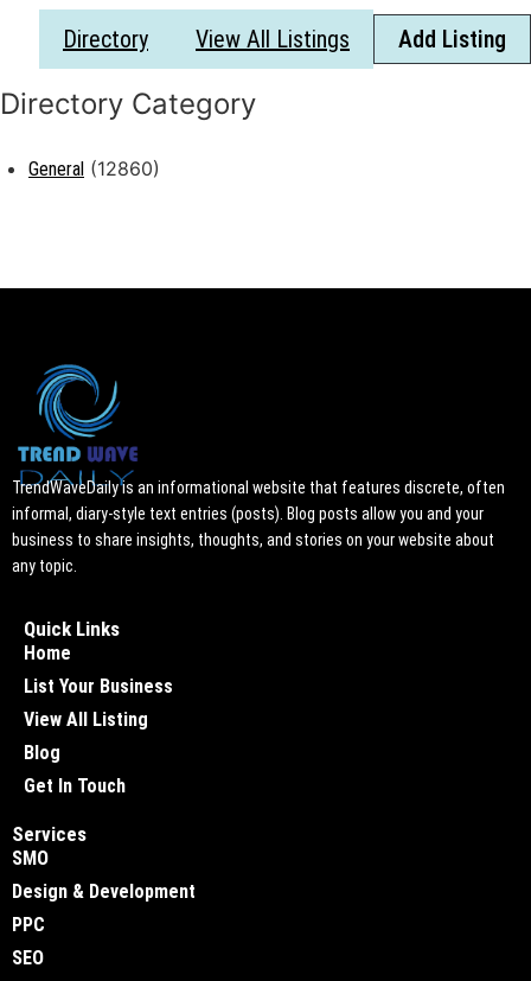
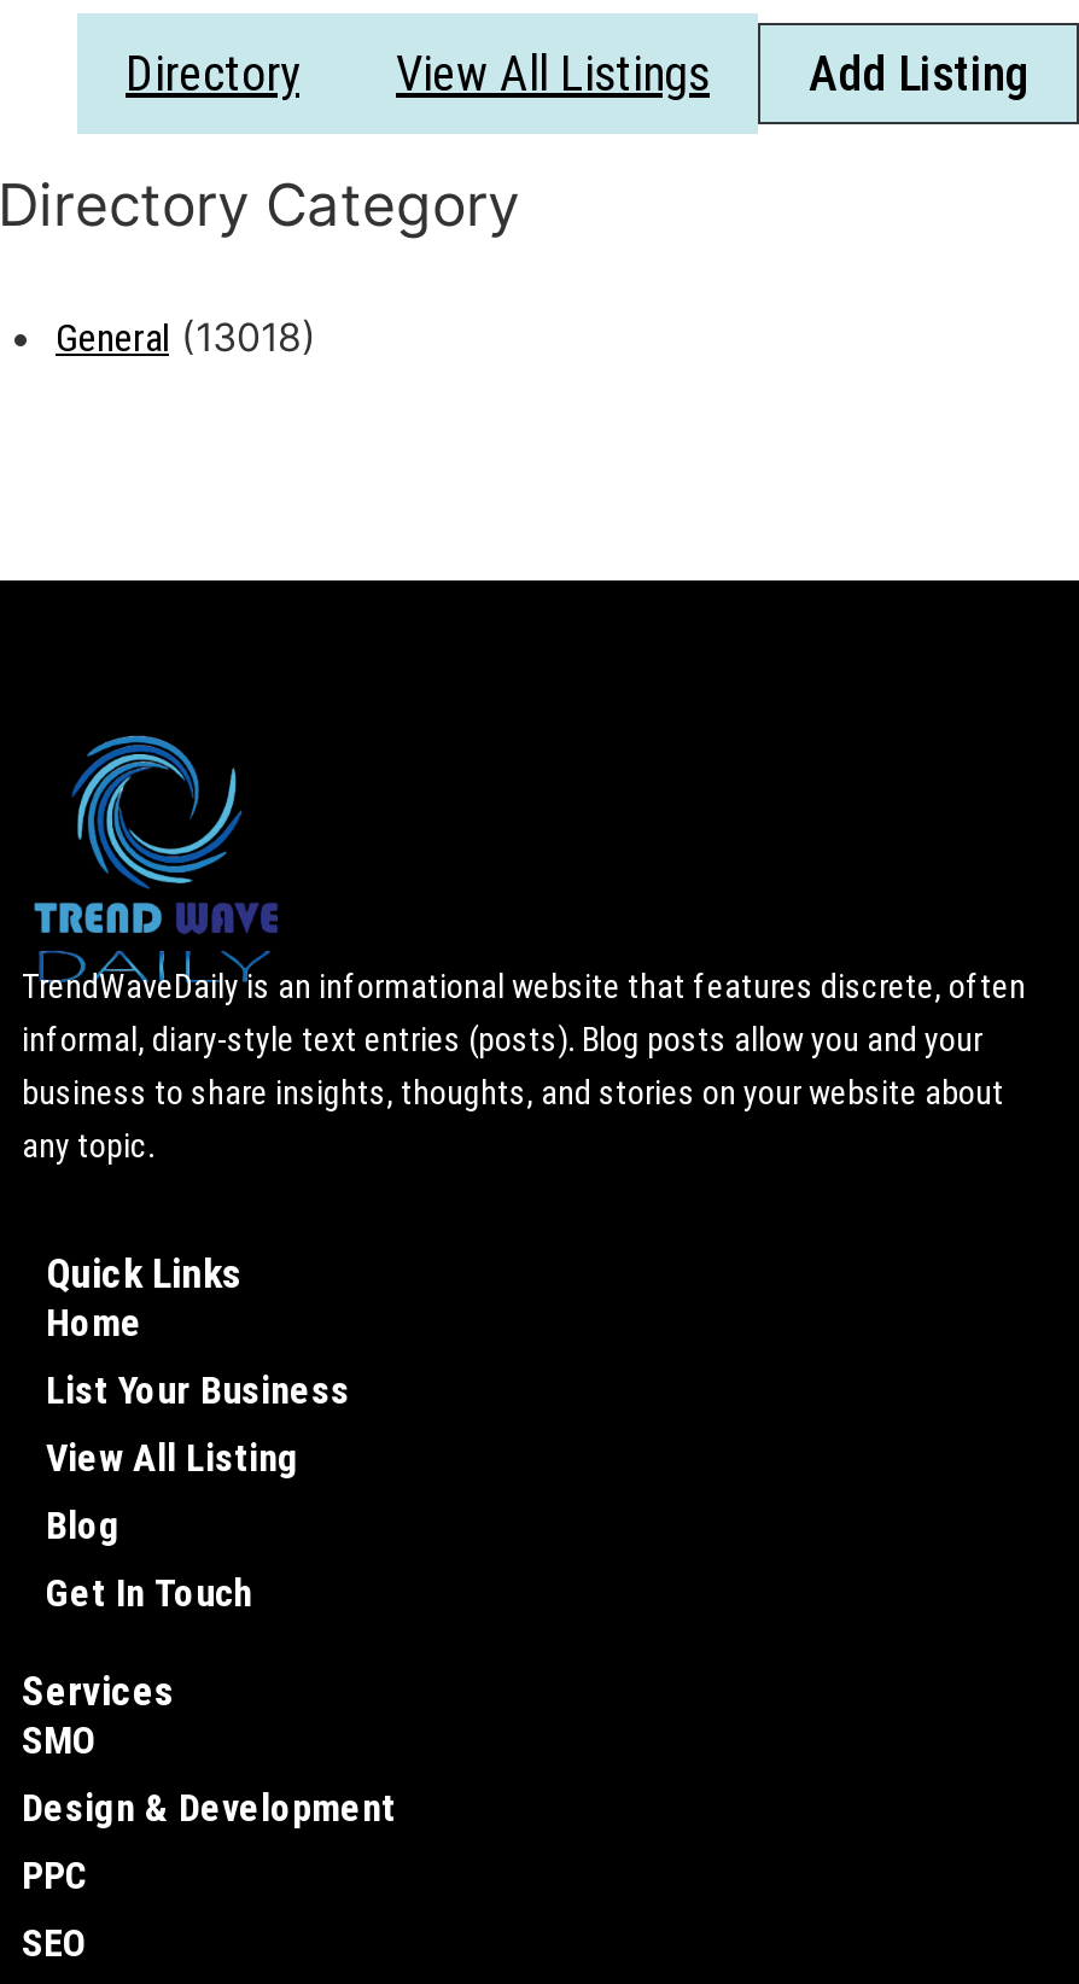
[28,156,160,180] General (12860) -> [56,312,316,360] General (13018)

